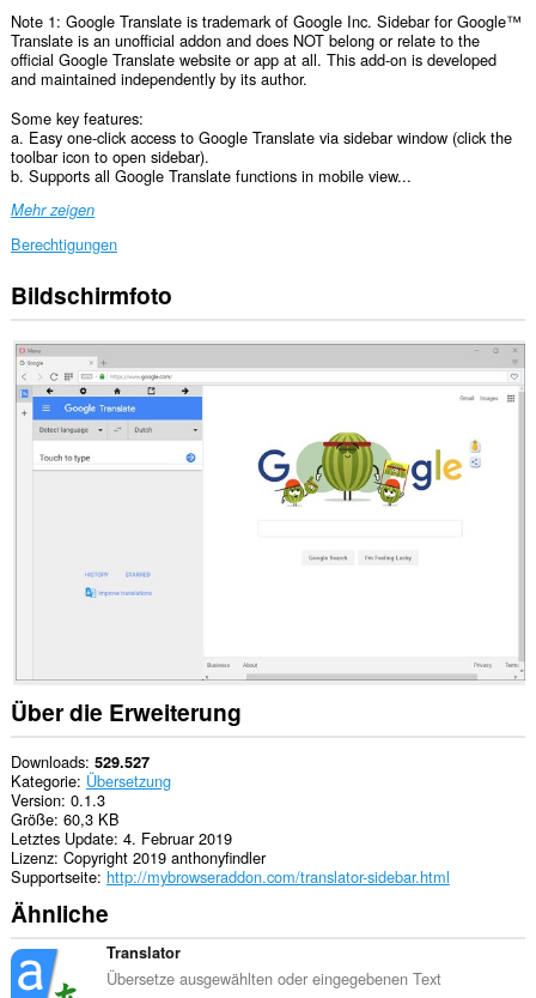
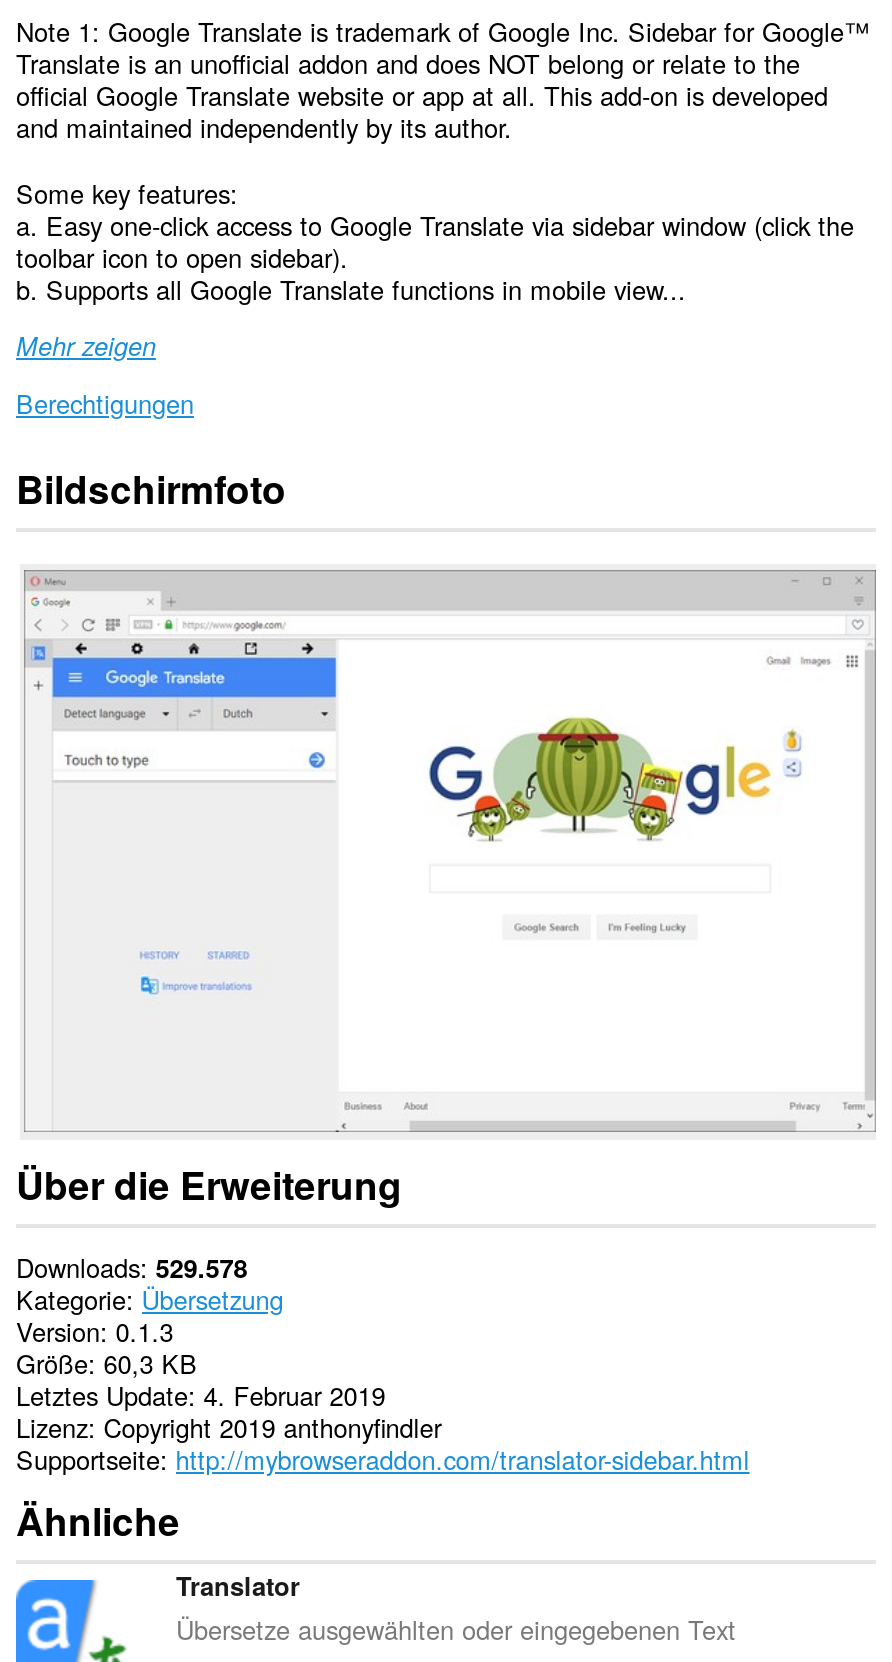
[11,751,149,773] Downloads 529.527 -> [16,1249,248,1287] Downloads 529.578

